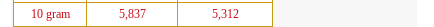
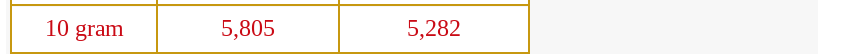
[118,7,145,21] 5,837 -> [221,15,275,43] 5,805
[211,7,238,21] 5,312 -> [407,15,461,43] 5,282

